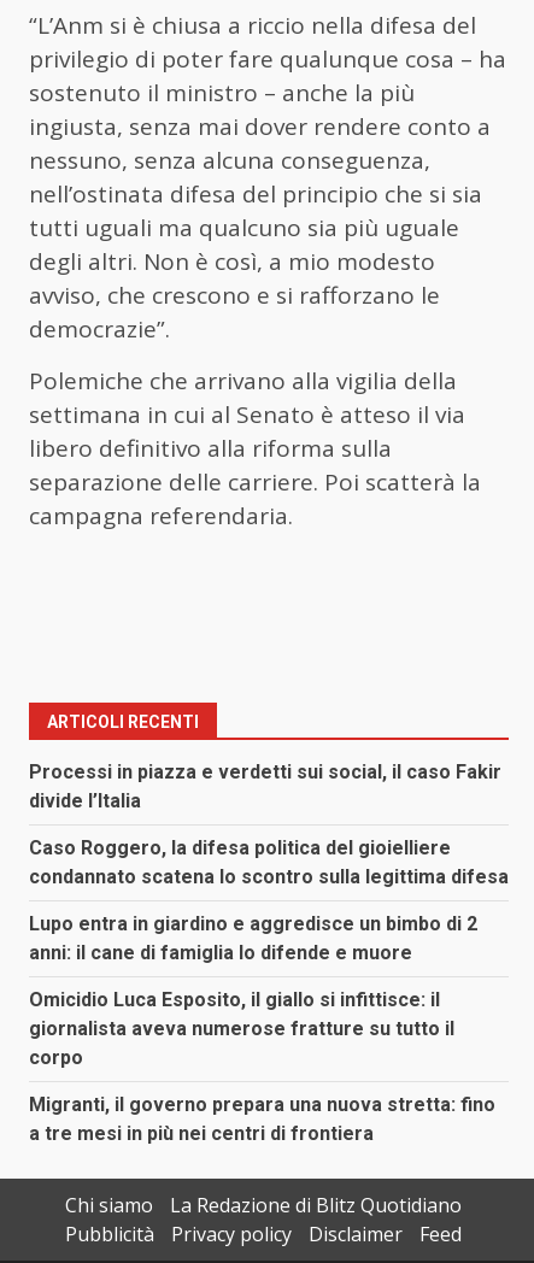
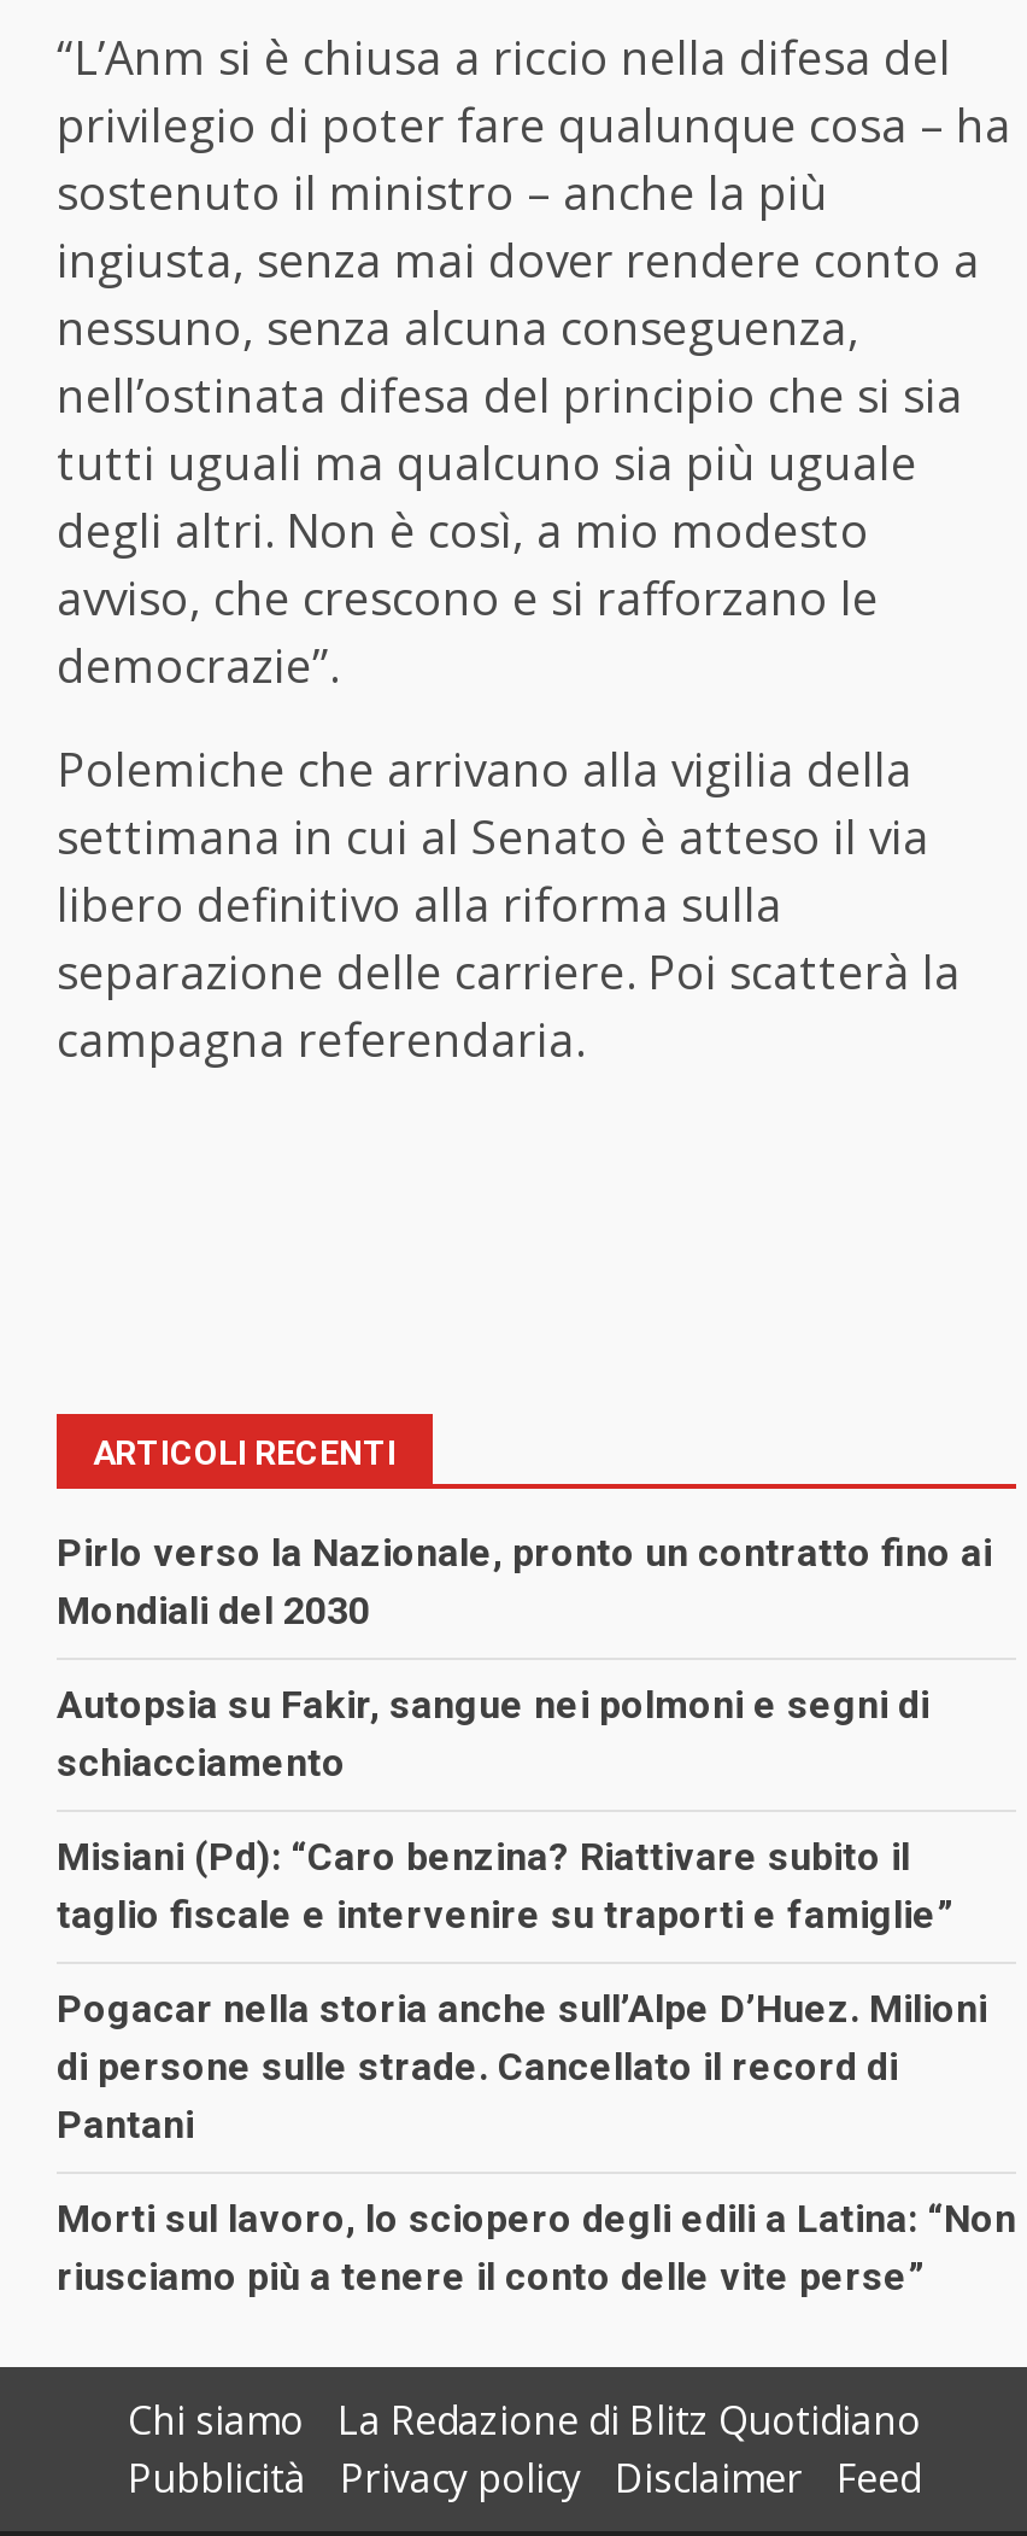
[29,761,501,813] Processi in piazza e verdetti sui social, il caso Fakir | divide l’Italia -> [57,1531,992,1634] Pirlo verso la Nazionale, pronto un contratto fino ai | Mondiali del 2030
[29,837,509,889] Caso Roggero, la difesa politica del gioielliere | condannato scatena lo scontro sulla legittima difesa -> [57,1683,929,1786] Autopsia su Fakir, sangue nei polmoni e segni di | schiacciamento
[29,913,477,964] Lupo entra in giardino e aggredisce un bimbo di 2 | anni: il cane di famiglia lo difende e muore -> [57,1835,953,1938] Misiani (Pd): “Caro benzina? Riattivare subito il | taglio fiscale e intervenire su traporti e famiglie”
[29,989,454,1069] Omicidio Luca Esposito, il giallo si infittisce: il | giornalista aveva numerose fratture su tutto il | corpo -> [57,1987,987,2148] Pogacar nella storia anche sull’Alpe D’Huez. Milioni | di persone sulle strade. Cancellato il record di | Pantani
[29,1093,495,1145] Migranti, il governo prepara una nuova stretta: fino | a tre mesi in più nei centri di frontiera -> [57,2196,1016,2300] Morti sul lavoro, lo sciopero degli edili a Latina: “Non | riusciamo più a tenere il conto delle vite perse”

